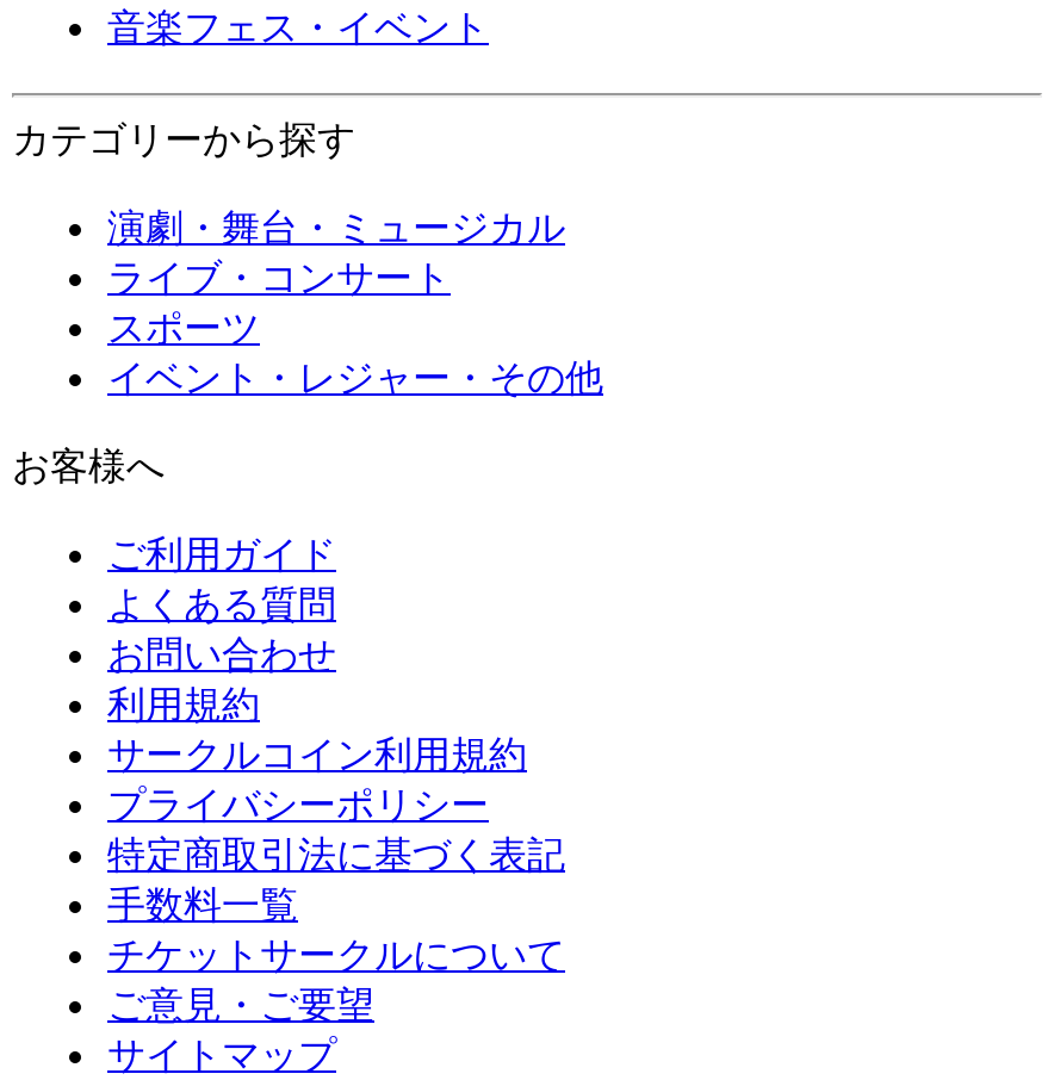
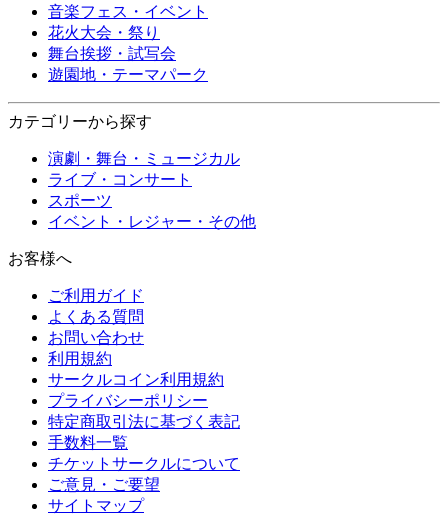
none -> [48,24,208,83] 花火大会・祭り | 舞台挨拶・試写会 | 遊園地・テーマパーク

